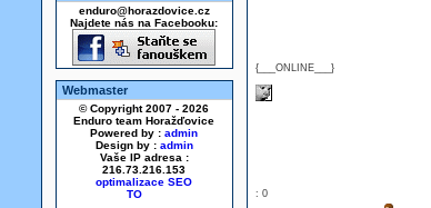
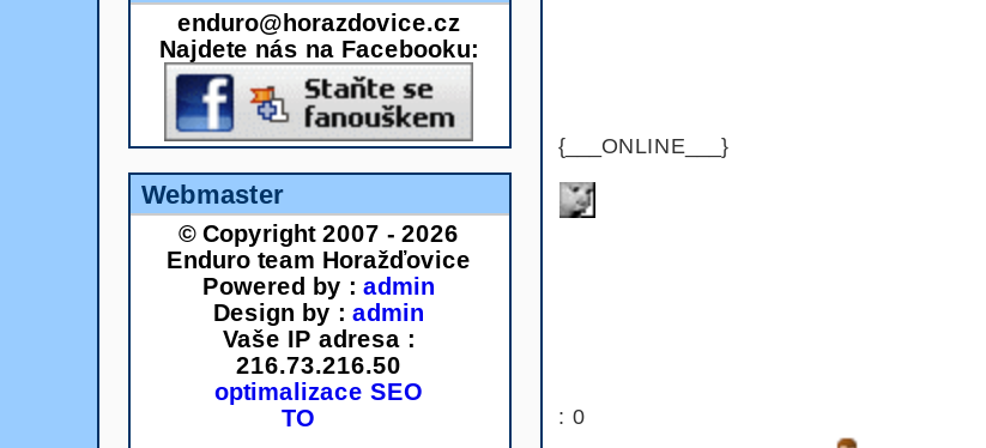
[102,164,186,176] 216.73.216.153 -> [236,352,401,379] 216.73.216.50

